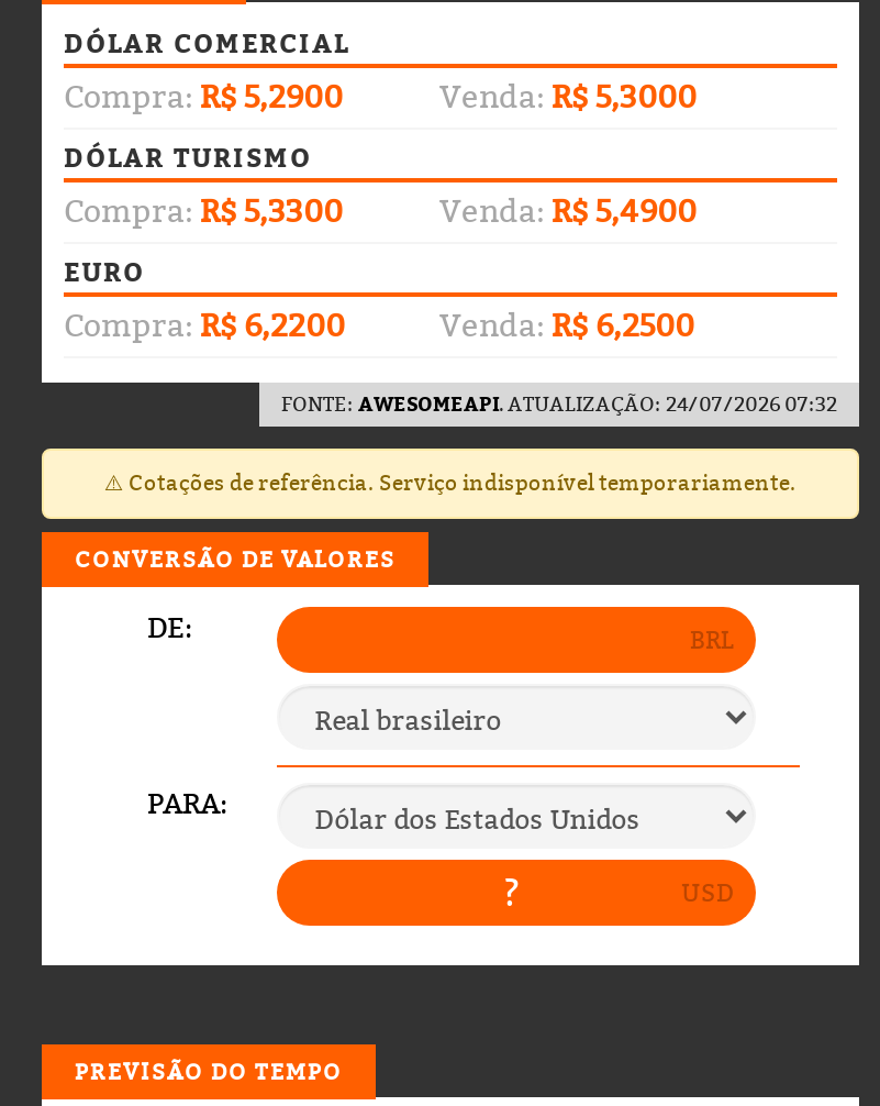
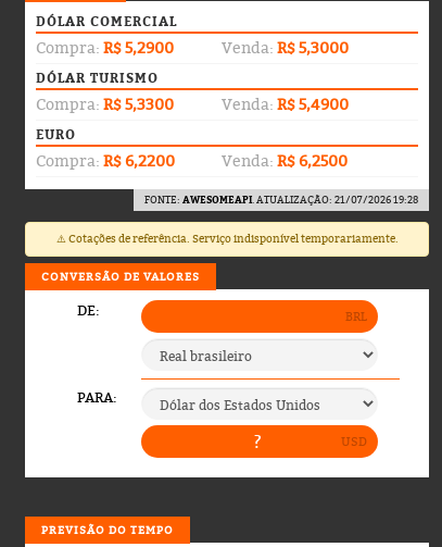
[281,390,837,419] FONTE: AWESOMEAPI. ATUALIZAÇÃO: 24/07/2026 07:32 -> [144,193,418,207] FONTE: AWESOMEAPI. ATUALIZAÇÃO: 21/07/2026 19:28

